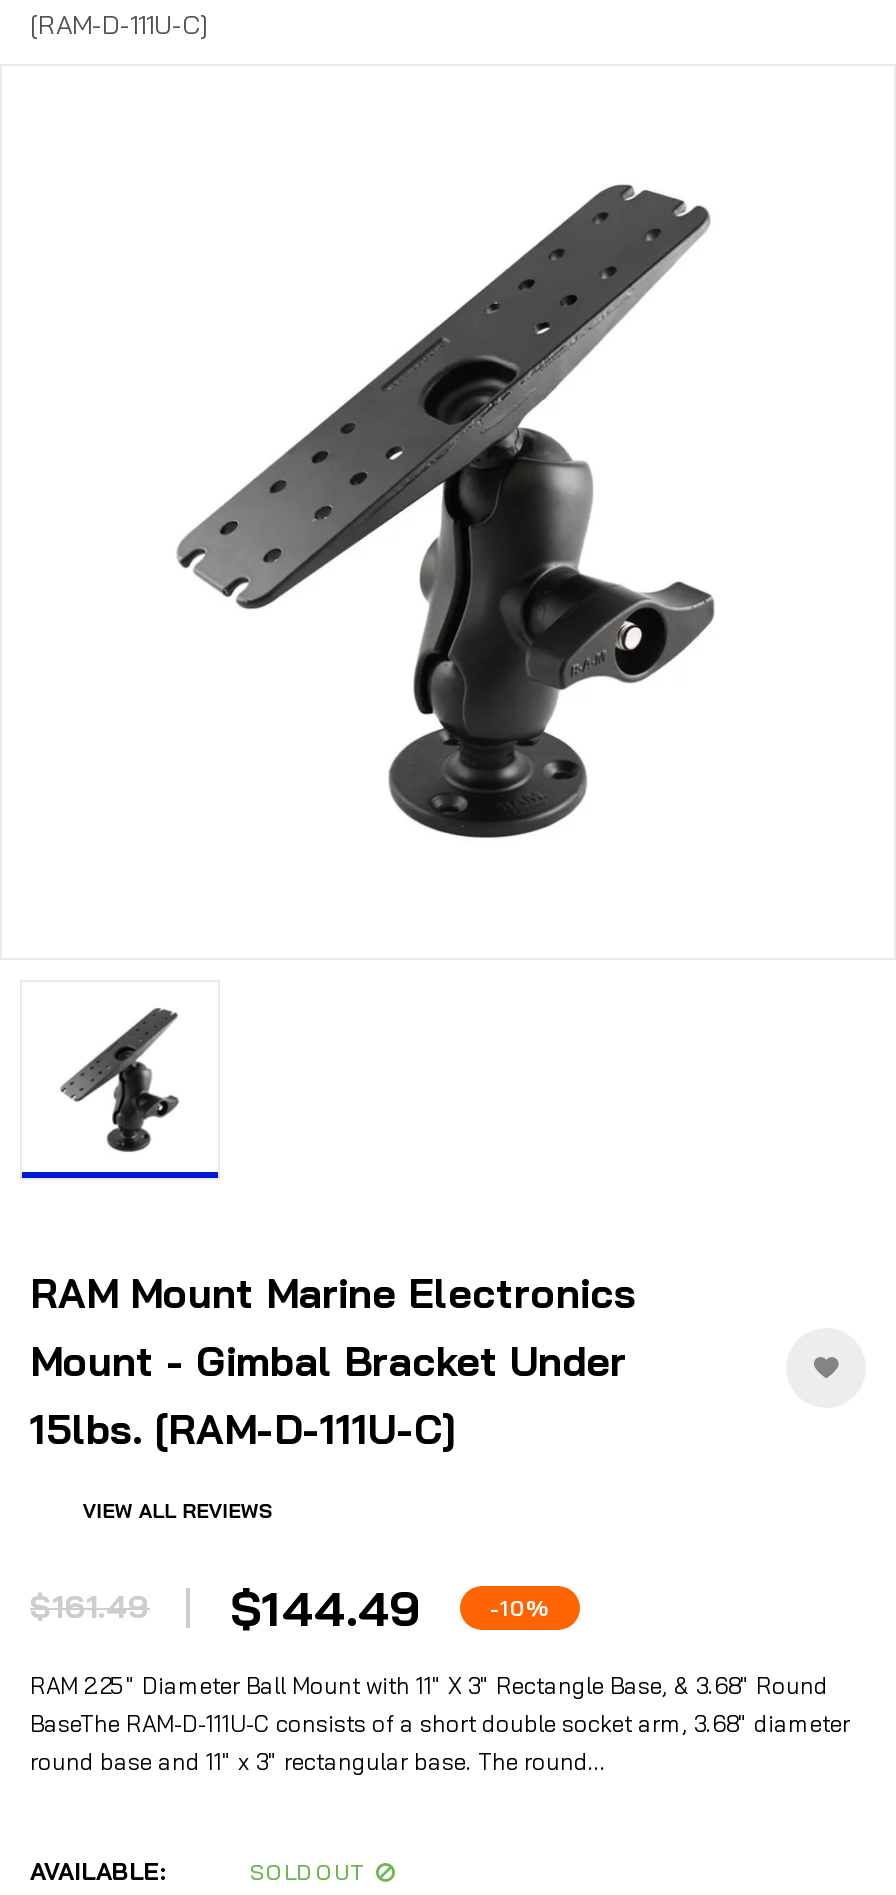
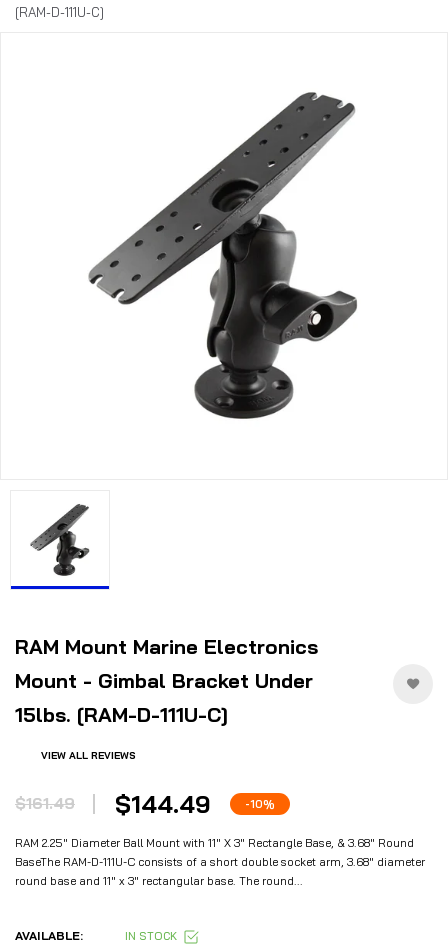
[250,1858,364,1886] SOLD OUT -> [125,929,177,943] IN STOCK

